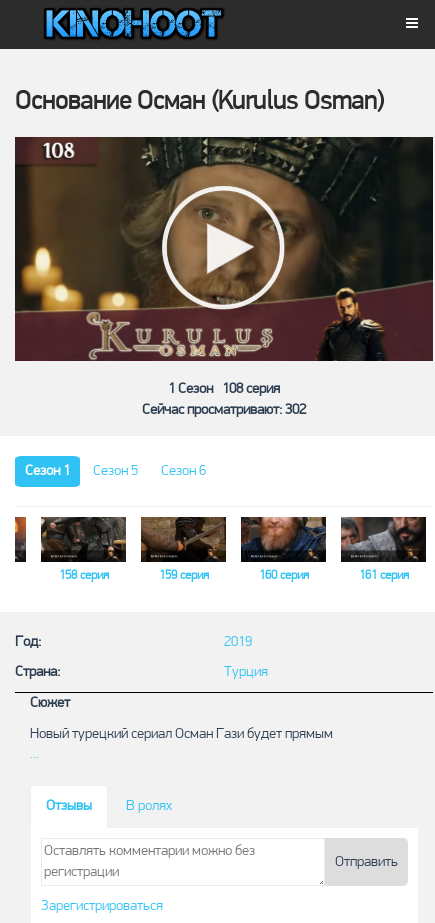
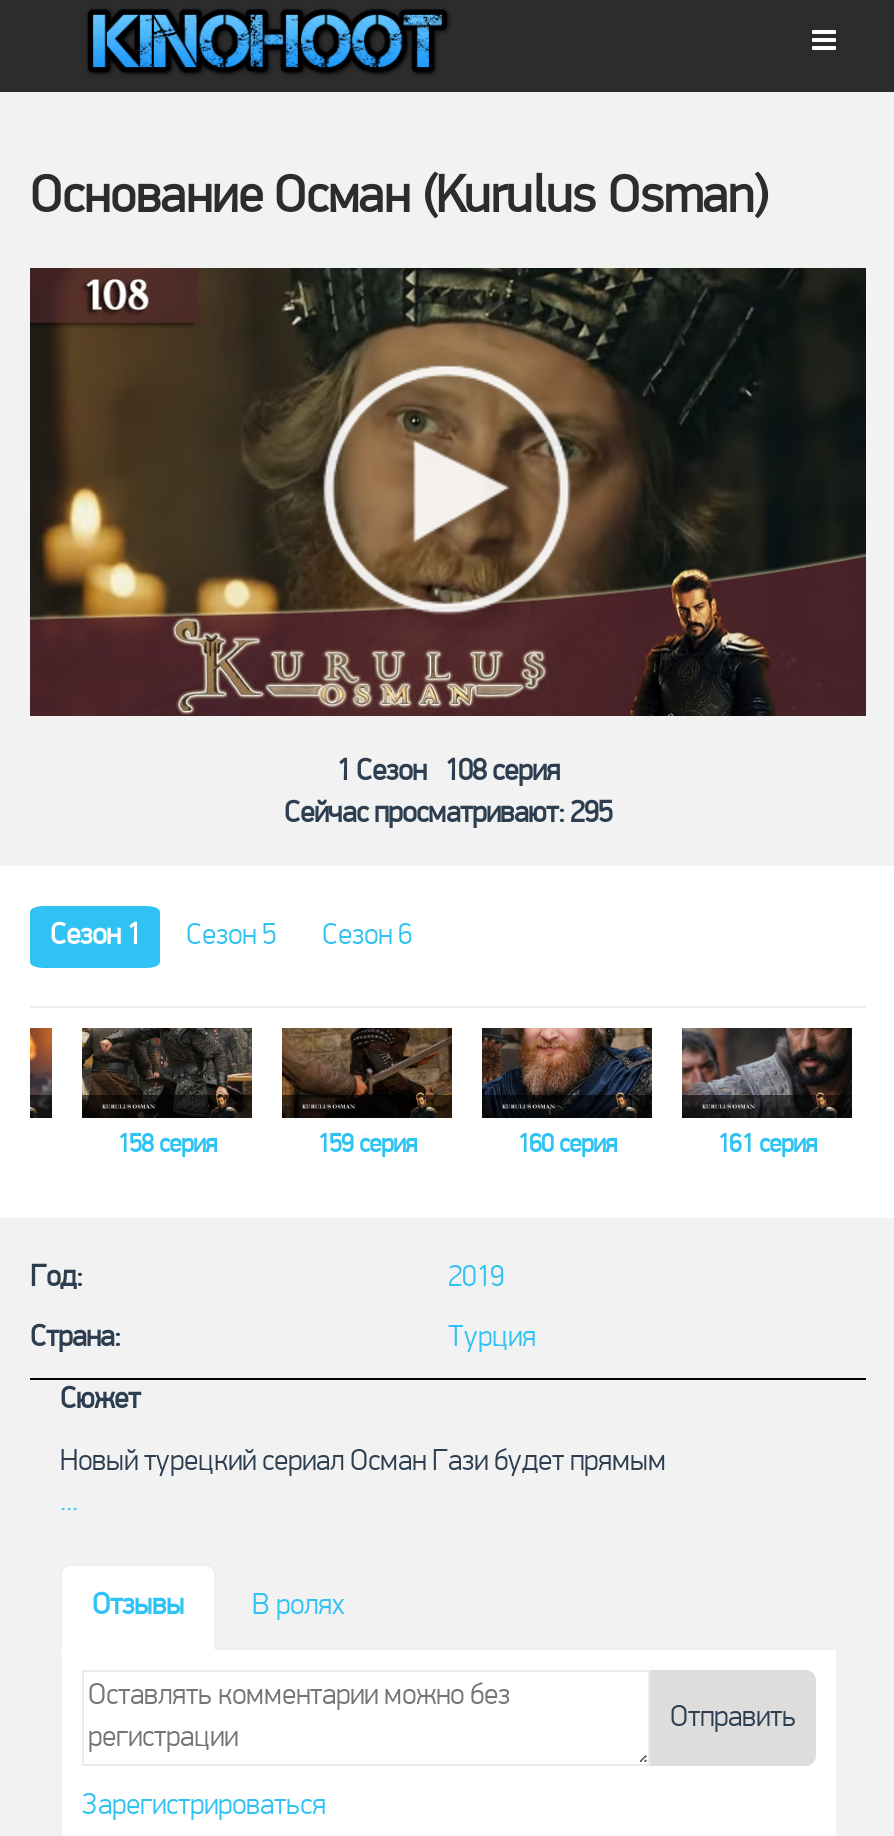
[142,403,306,418] Сейчас просматривают: 302 -> [284,800,612,830] Сейчас просматривают: 295

